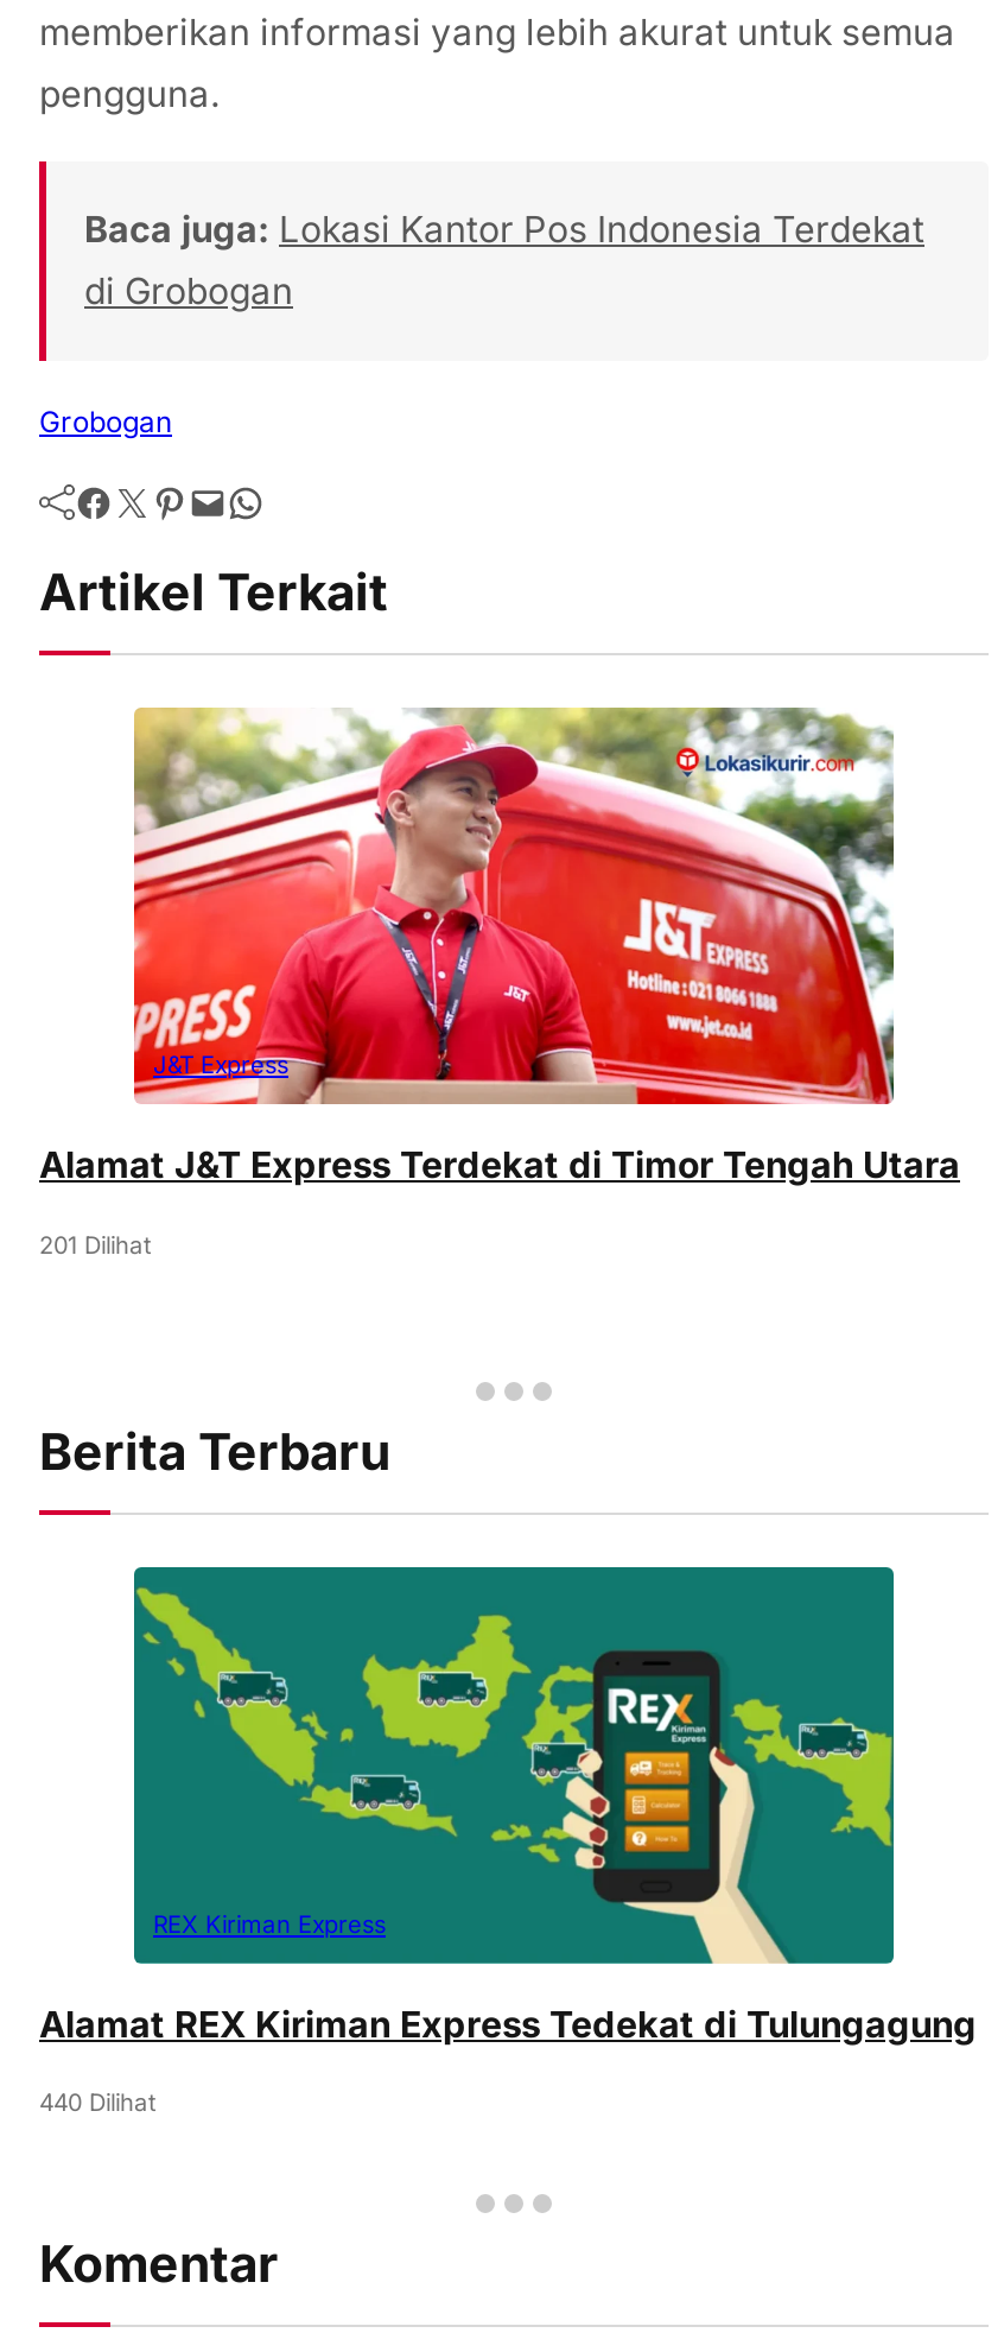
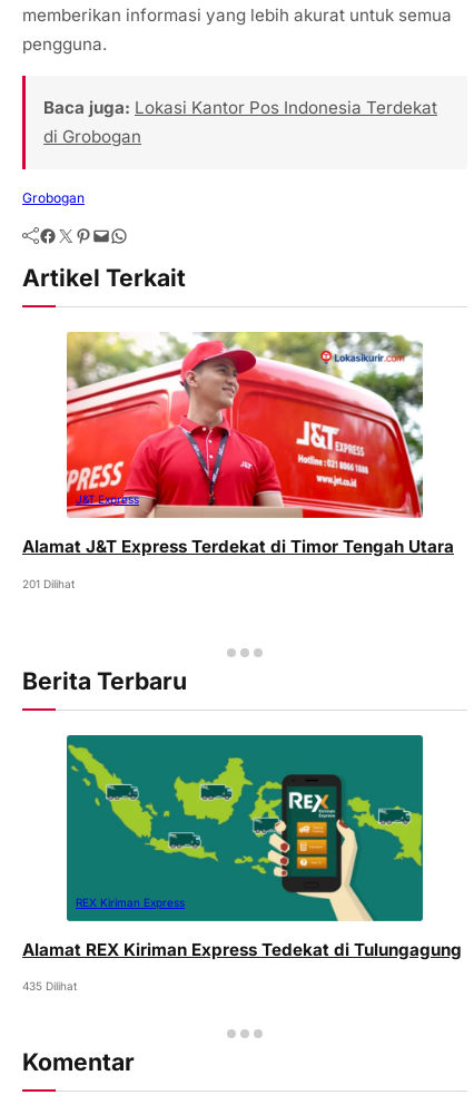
[39,2088,155,2116] 440 Dilihat -> [22,979,77,993] 435 Dilihat

